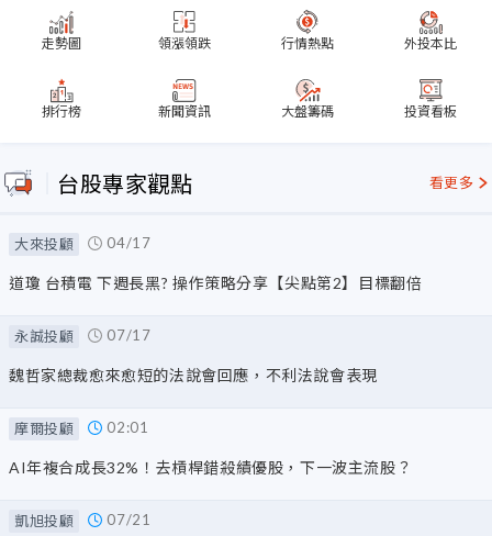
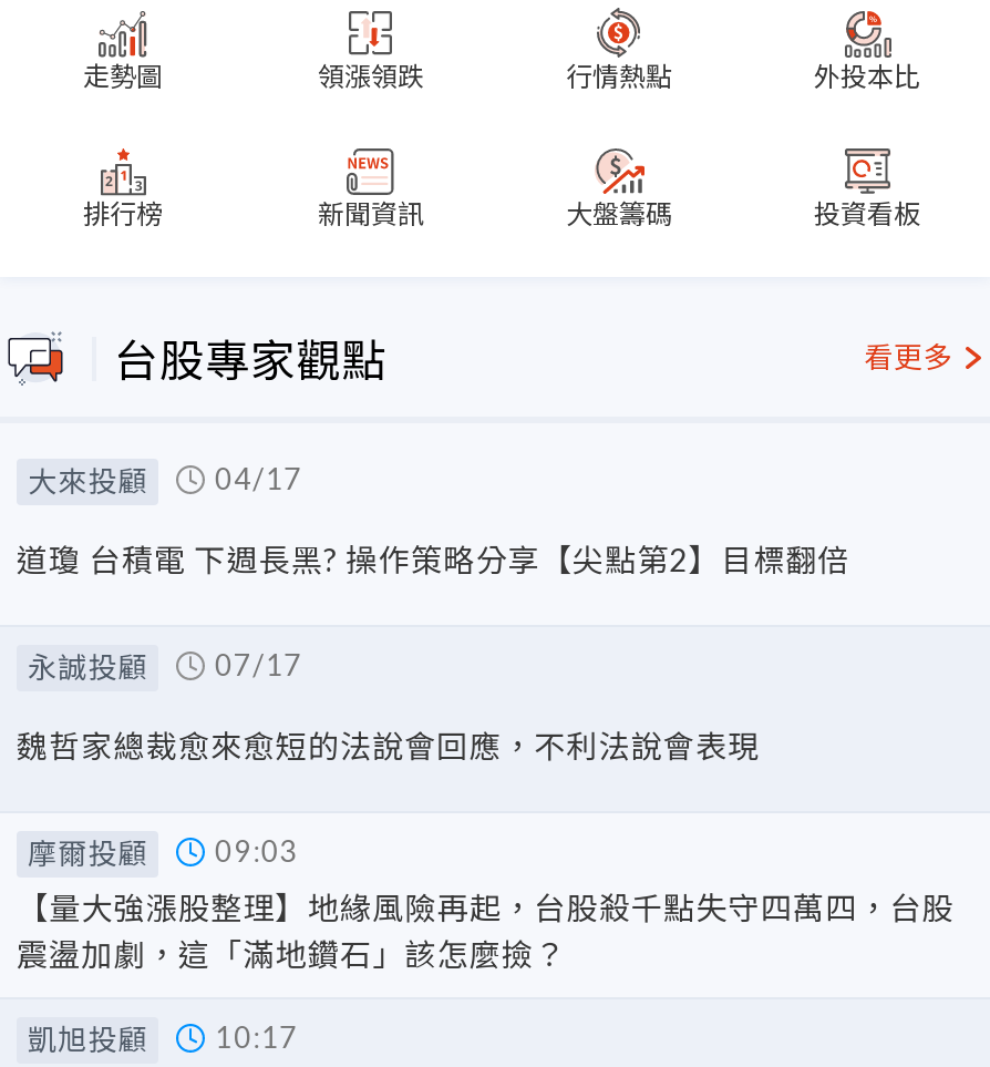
[14,418,149,437] 摩爾投顧 02:01 -> [28,833,299,871] 摩爾投顧 09:03
[9,457,412,476] AI年複合成長32%！去槓桿錯殺績優股，下一波主流股？ -> [17,889,954,973] 【量大強漲股整理】地緣風險再起，台股殺千點失守四萬四，台股 | 震盪加劇，這「滿地鑽石」該怎麼撿？
[14,511,151,529] 凱旭投顧 07/21 -> [28,1019,299,1057] 凱旭投顧 10:17

